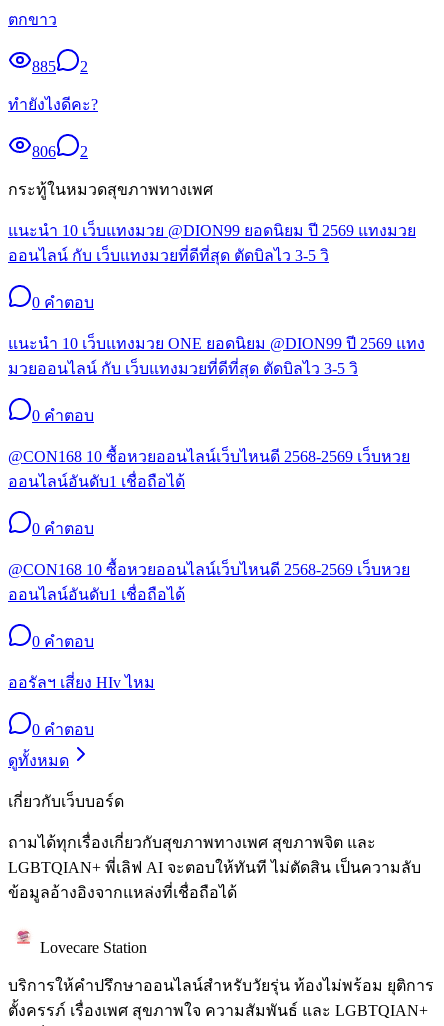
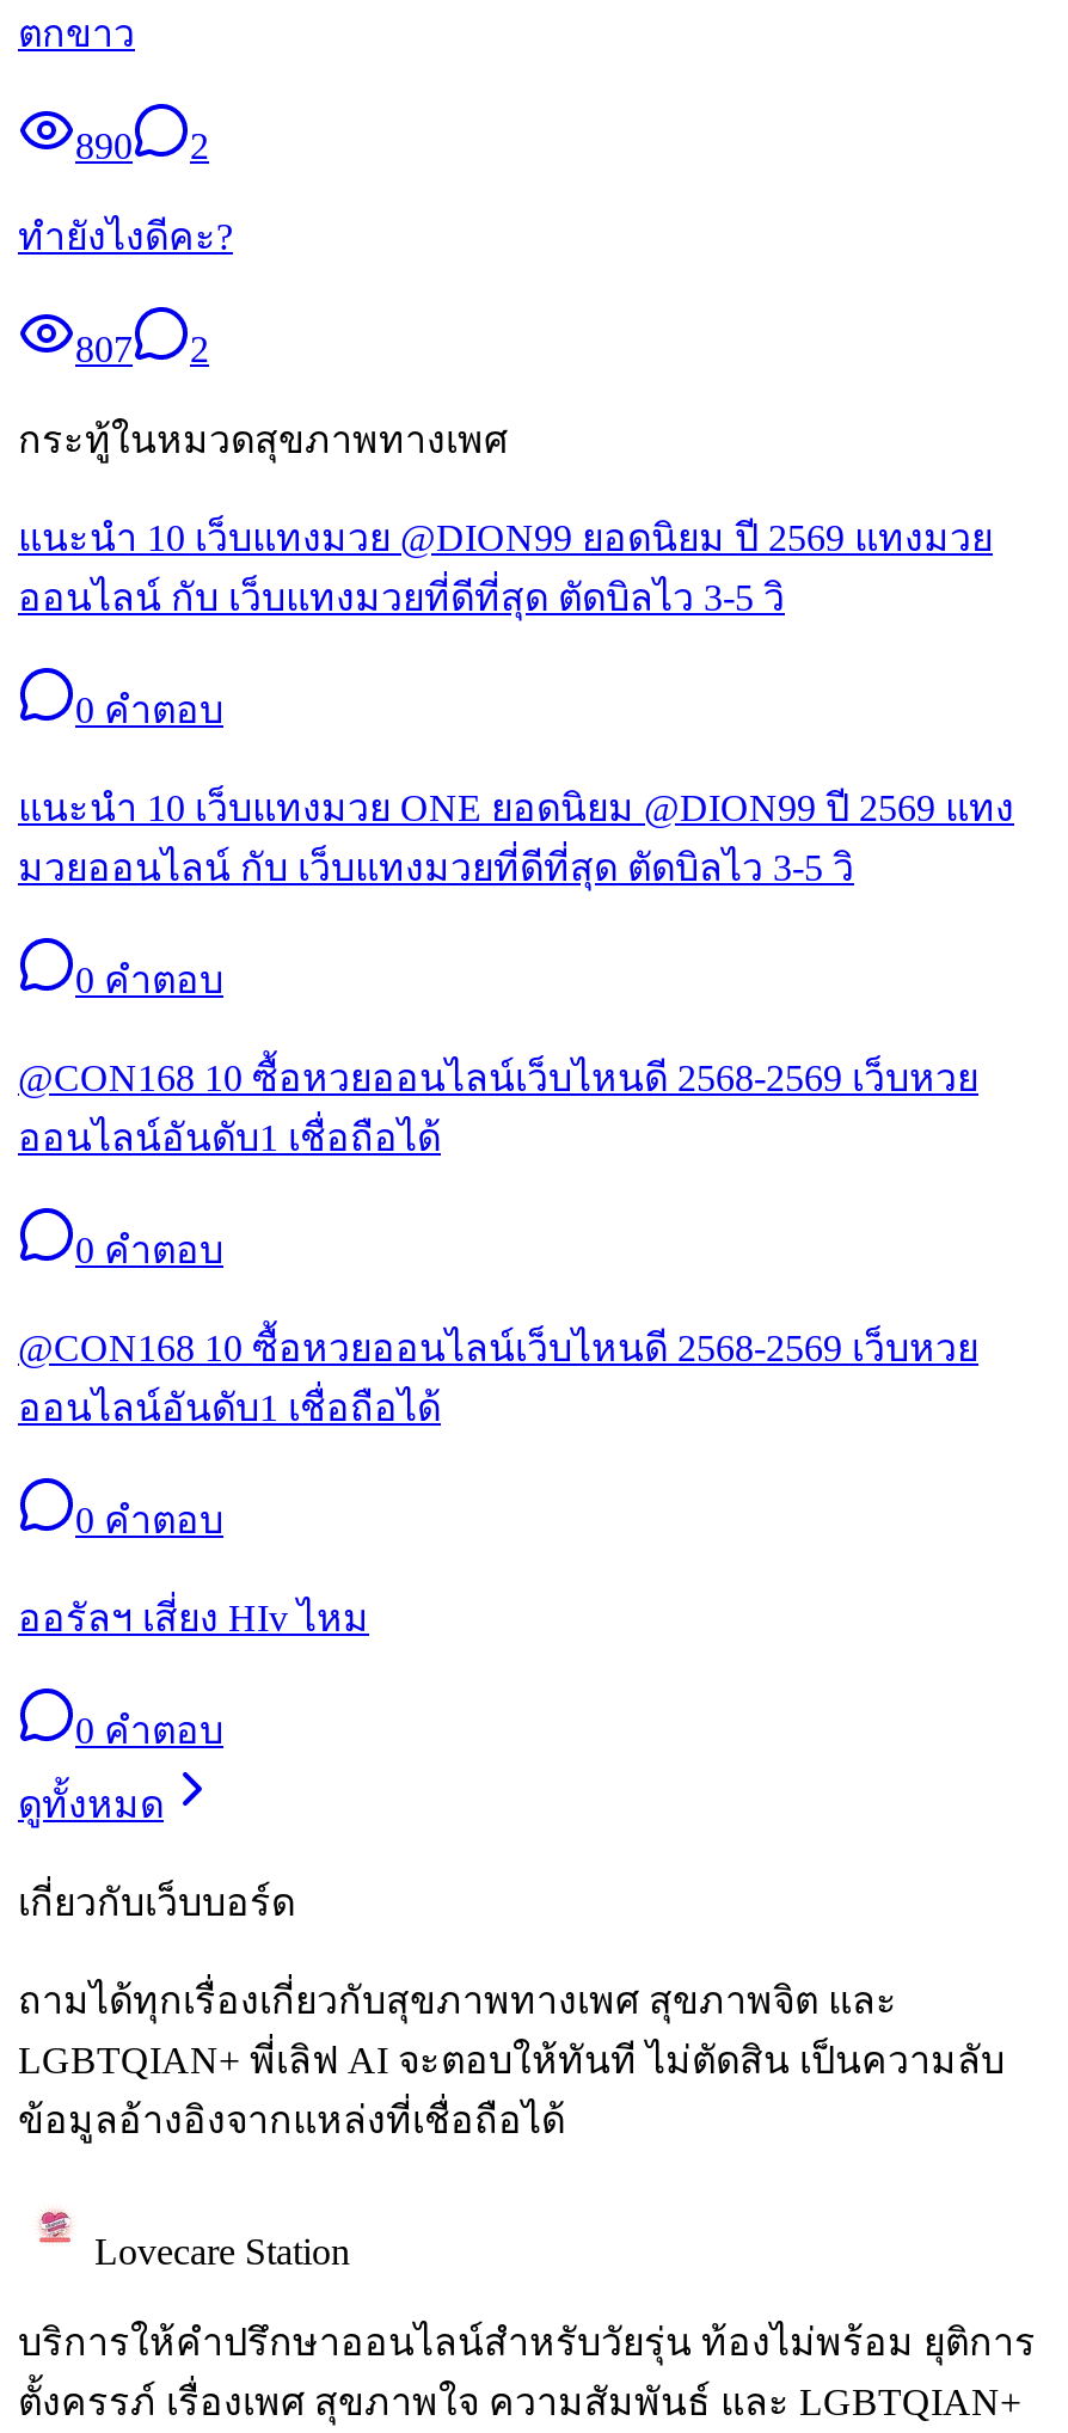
[32,58,88,75] 885 2 -> [75,126,209,166] 890 2
[32,143,88,160] 806 2 -> [75,329,209,369] 807 2

